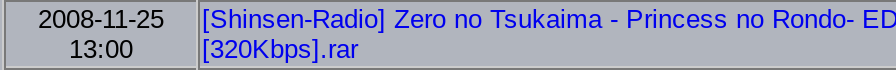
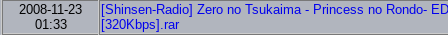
[38,4,164,34] 2008-11-25 -> [19,2,82,17] 2008-11-23
[69,34,133,64] 13:00 -> [34,17,66,32] 01:33

